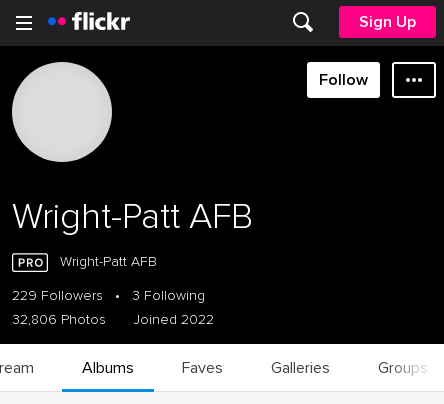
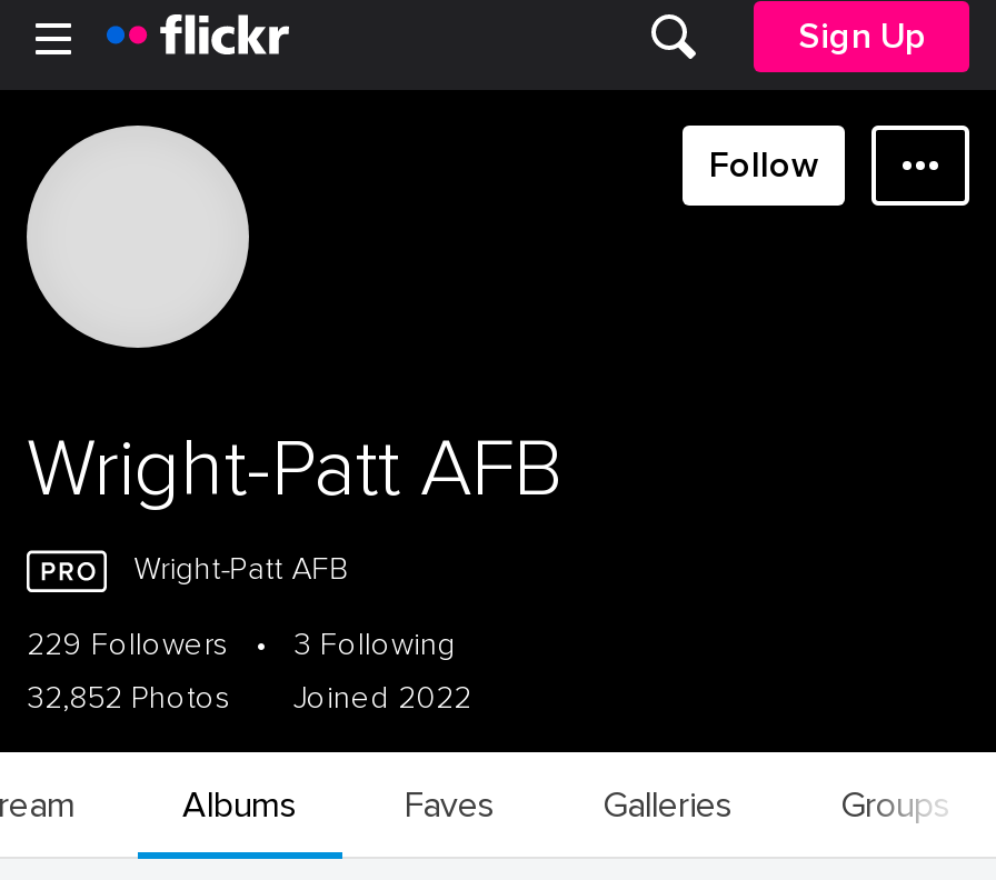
[12,311,214,328] 32,806 Photos Joined 2022 -> [27,679,471,717] 32,852 Photos Joined 2022

